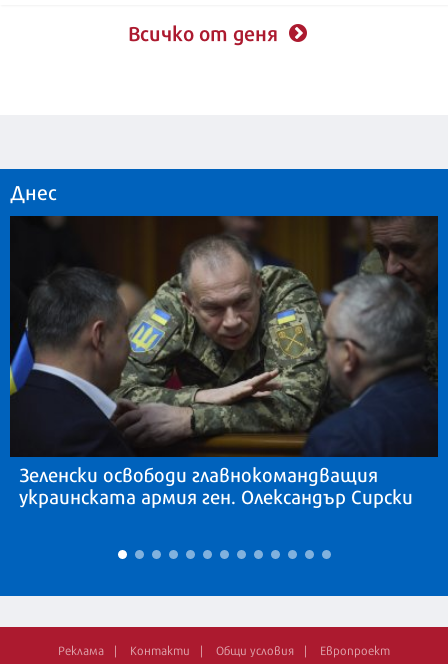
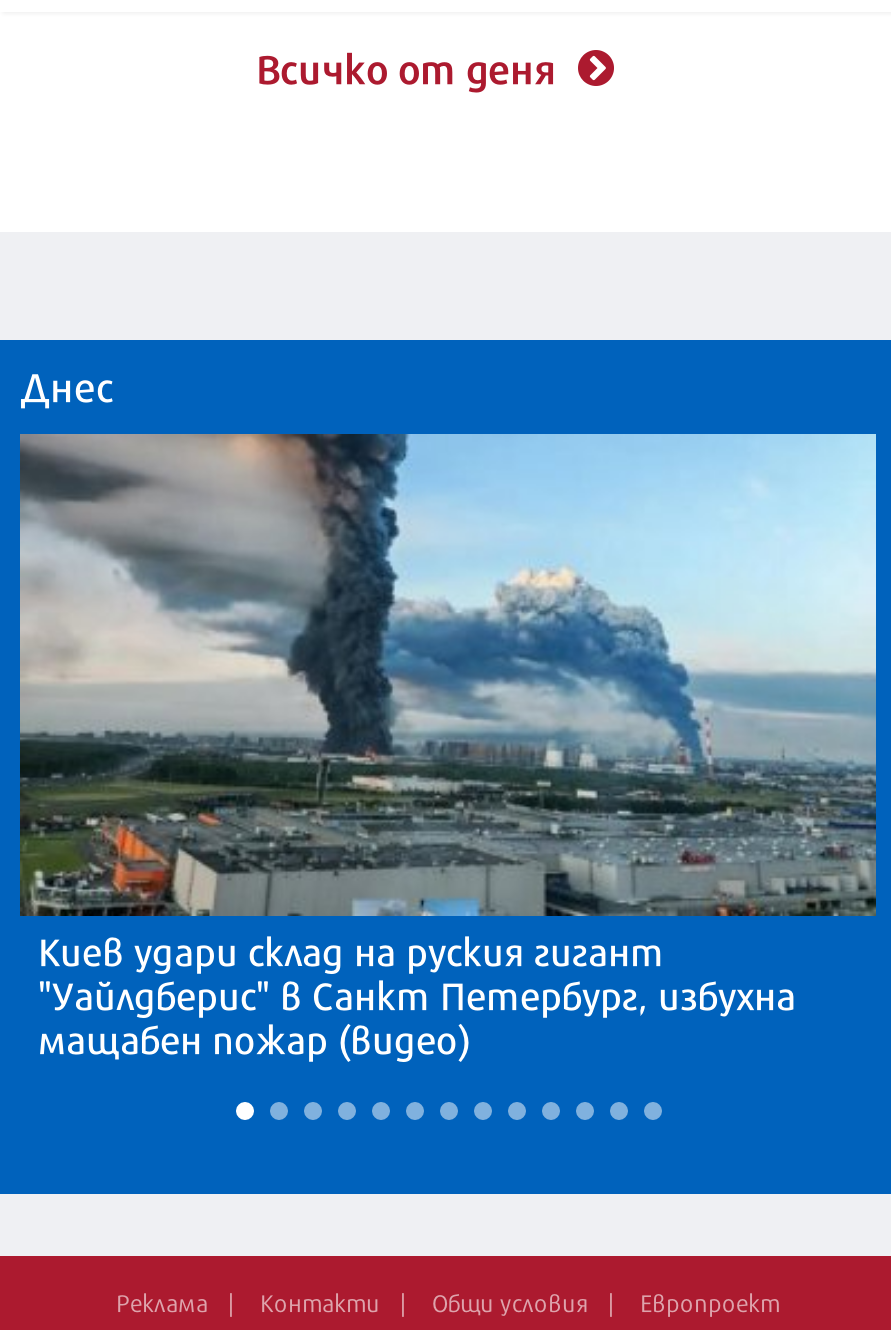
[9,215,439,510] [image] | Зеленски освободи главнокомандващия | украинската армия ген. Олександър Сирски -> [18,432,878,1066] [image] | Киев удари склад на руския гигант | "Уайлдберис" в Санкт Петербург, избухна | мащабен пожар (видео)

